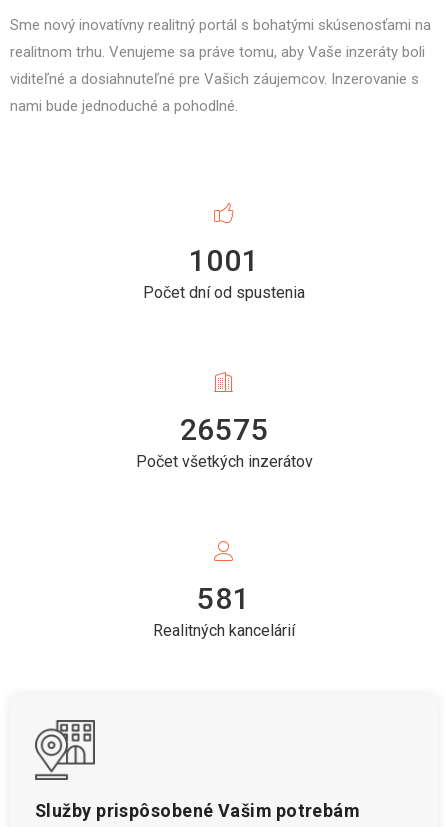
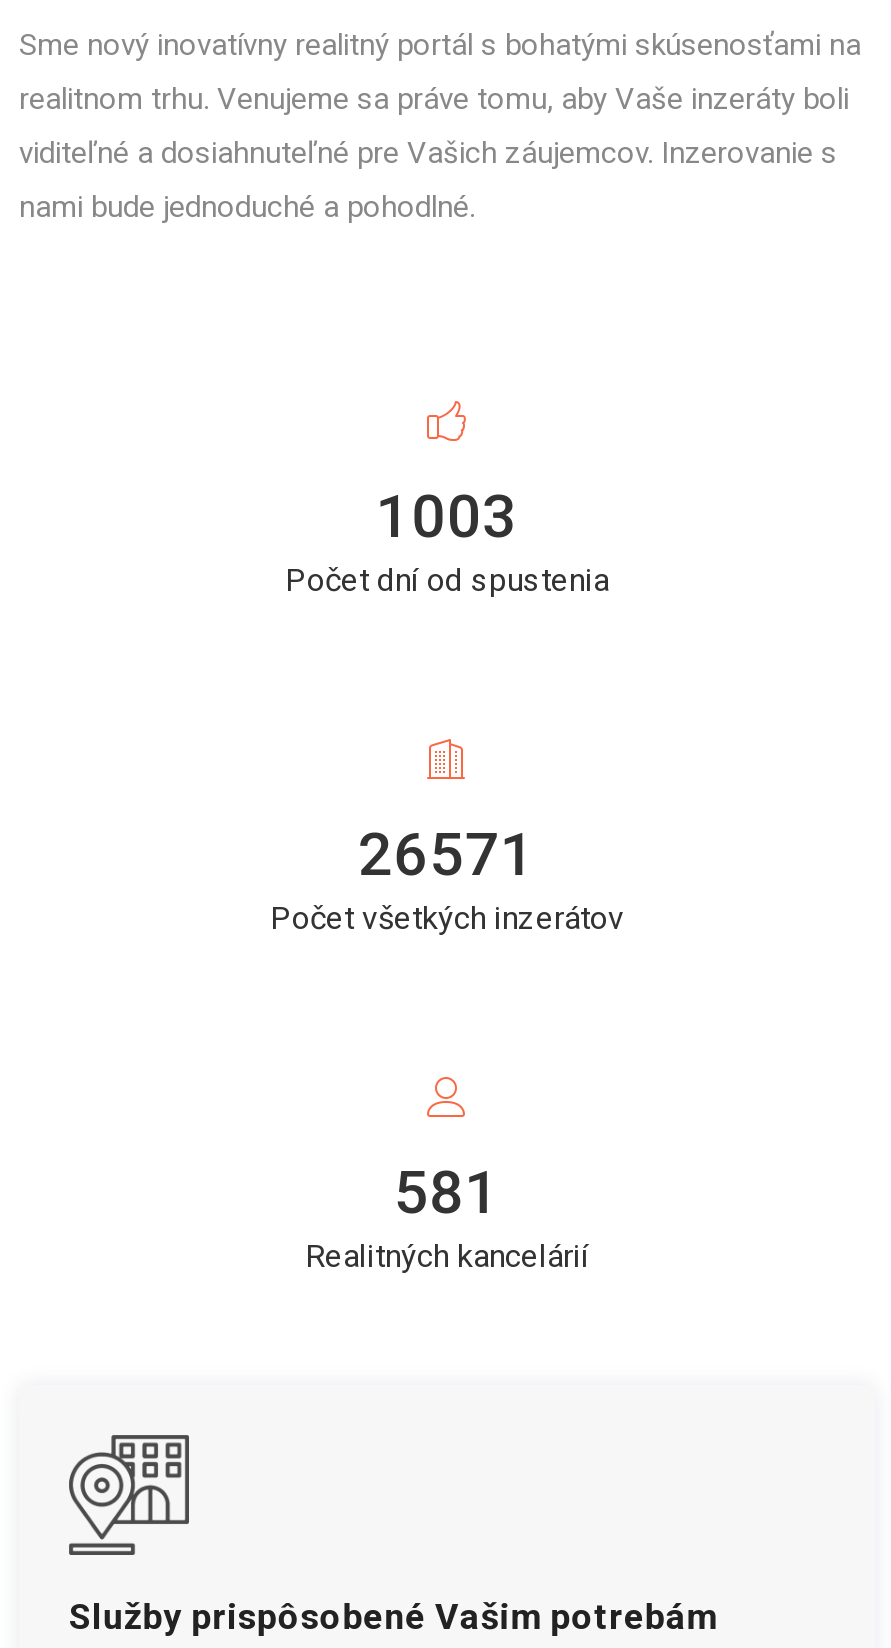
[188,243,259,278] 1001 -> [376,481,518,551] 1003
[180,412,268,447] 26575 -> [358,819,536,889] 26571

